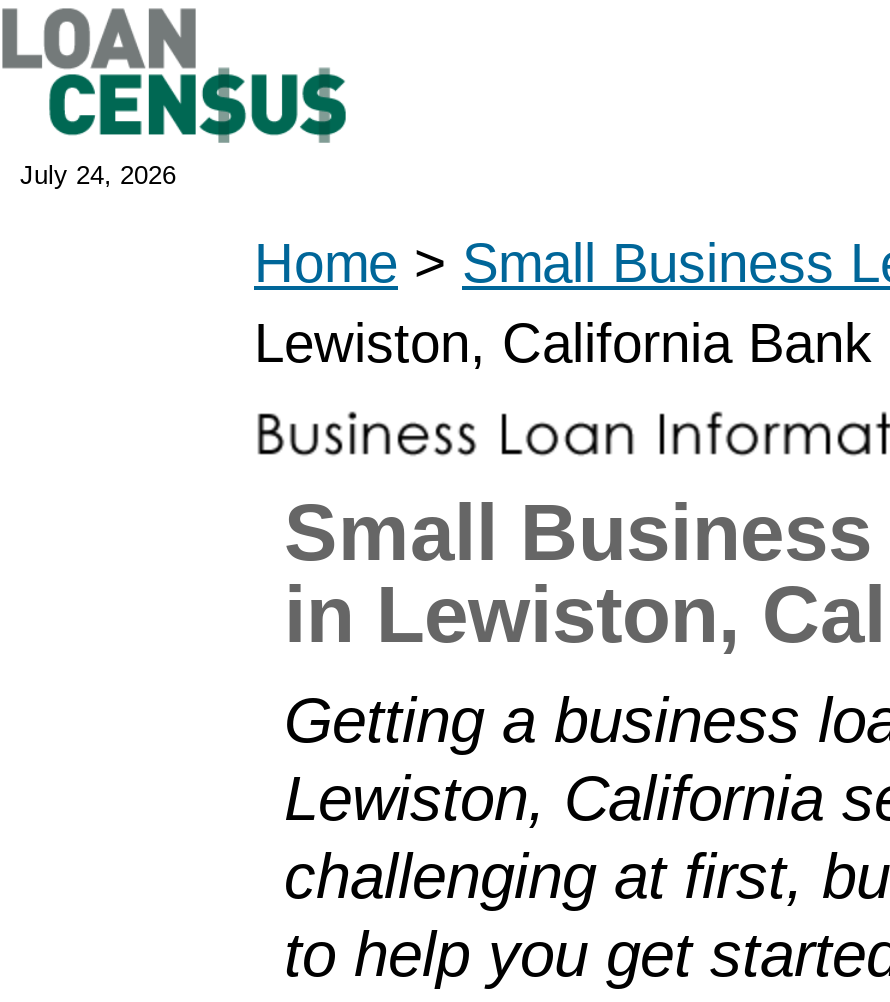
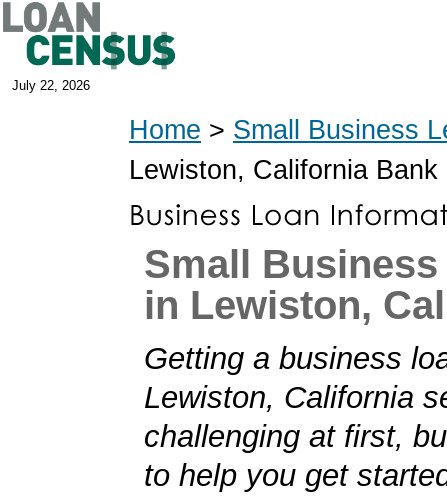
[20,160,176,190] July 24, 2026 -> [12,78,90,93] July 22, 2026

